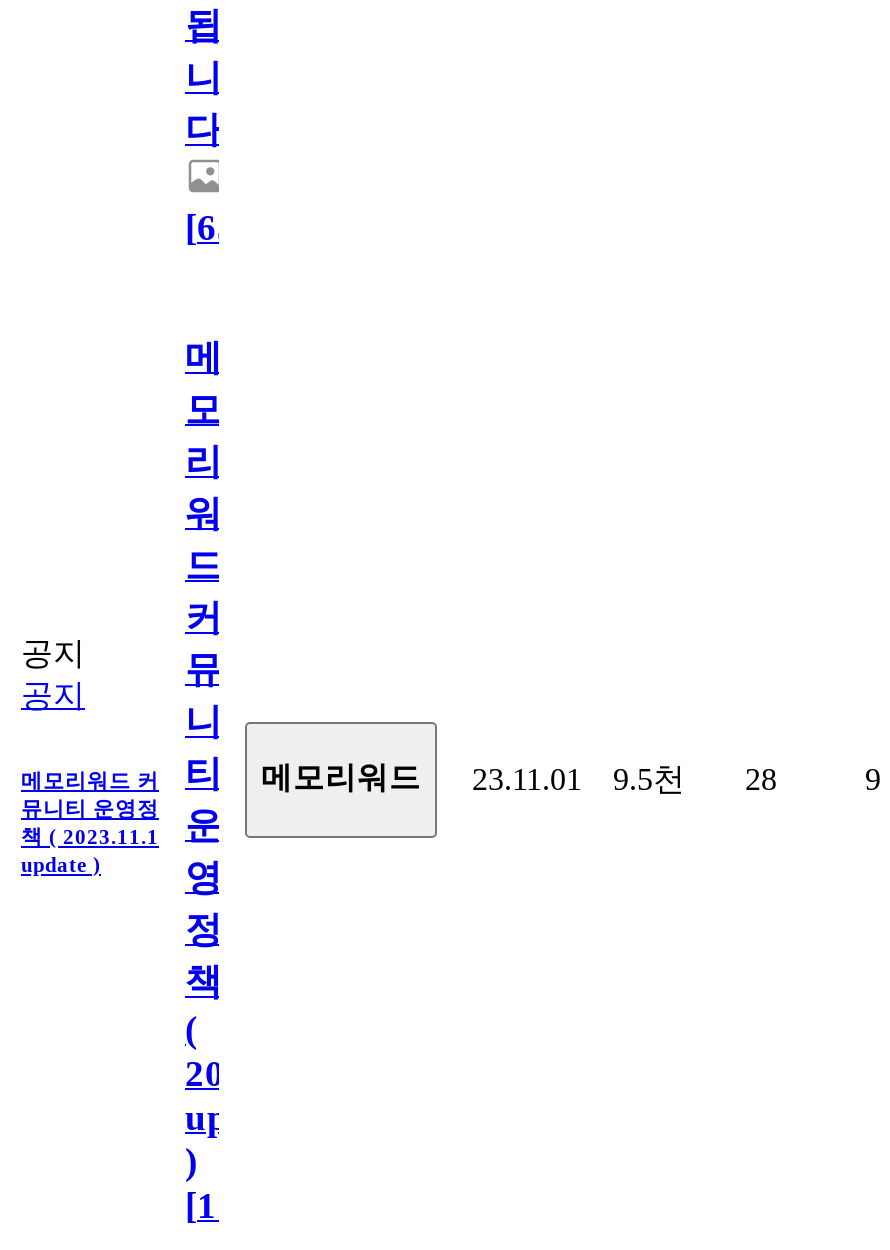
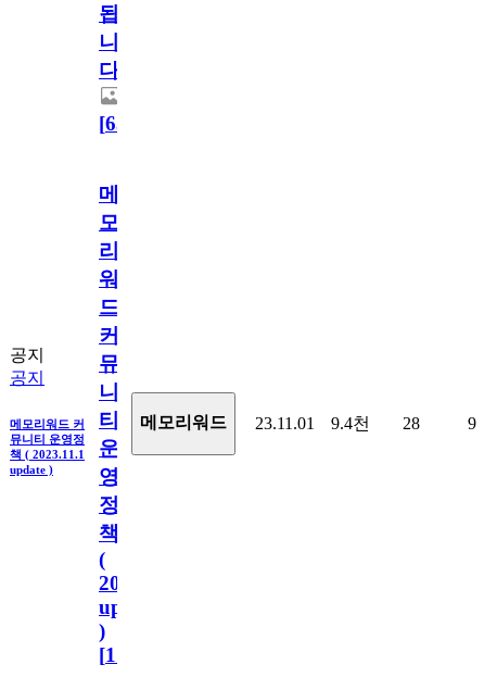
[21,753,777,795] 메모리워드 커 티 메모리워드 23.11.01 9.5천 28 -> [10,409,420,432] 메모리워드 커 티 메모리워드 23.11.01 9.4천 28

